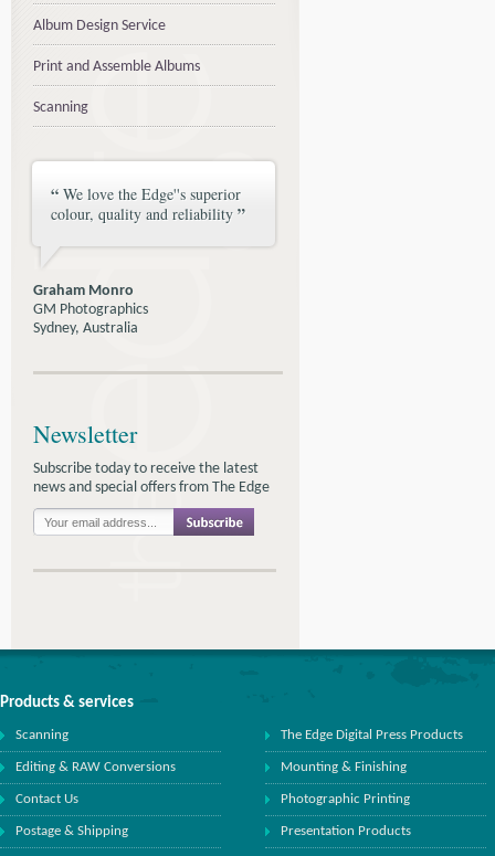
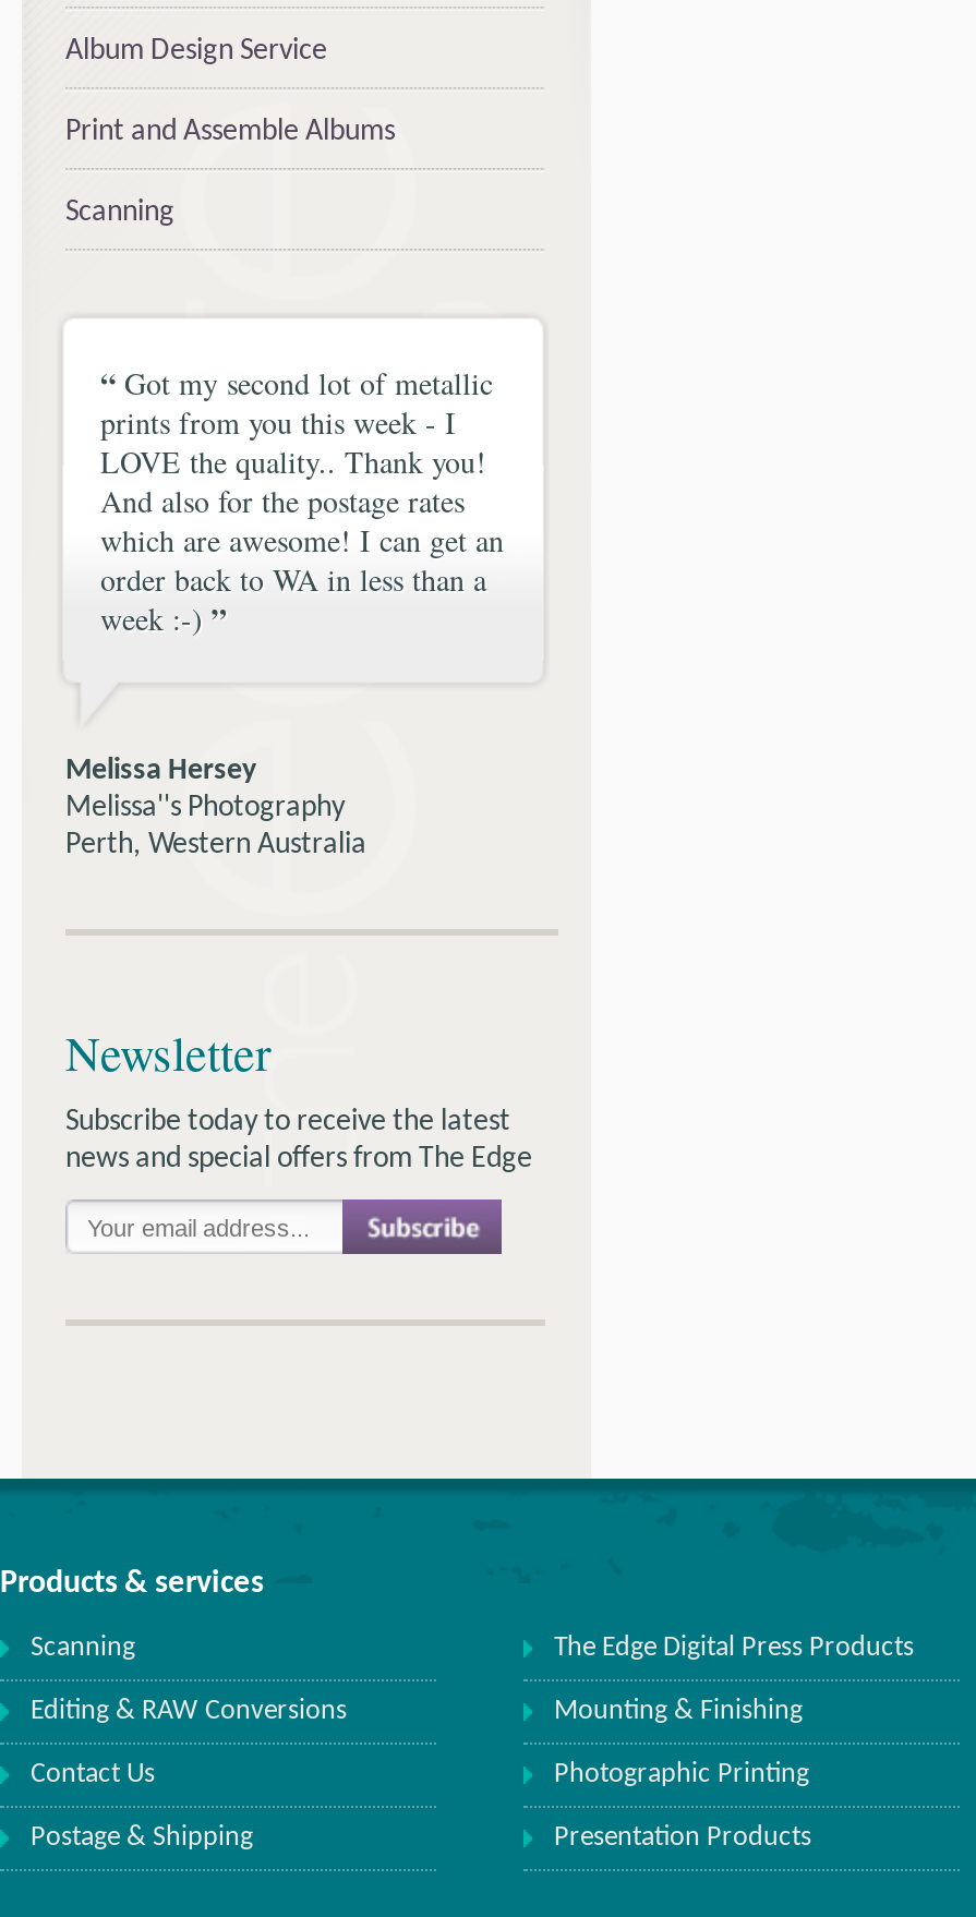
[51,182,245,225] “We love the Edge''s superior | colour, quality and reliability” -> [100,360,504,641] “Got my second lot of metallic | prints from you this week - I | LOVE the quality.. Thank you! | And also for the postage rates | which are awesome! I can get an | order back to WA in less than a | week :-)”
[33,283,148,337] Graham Monro | GM Photographics | Sydney, Australia -> [65,755,366,861] Melissa Hersey | Melissa''s Photography | Perth, Western Australia

